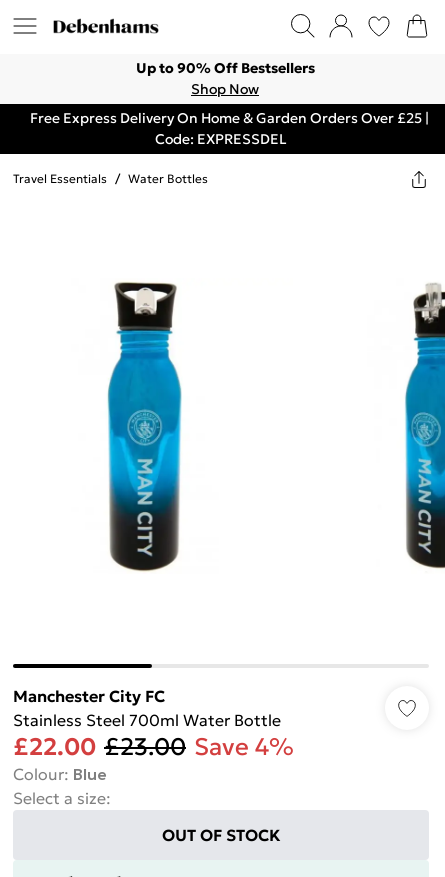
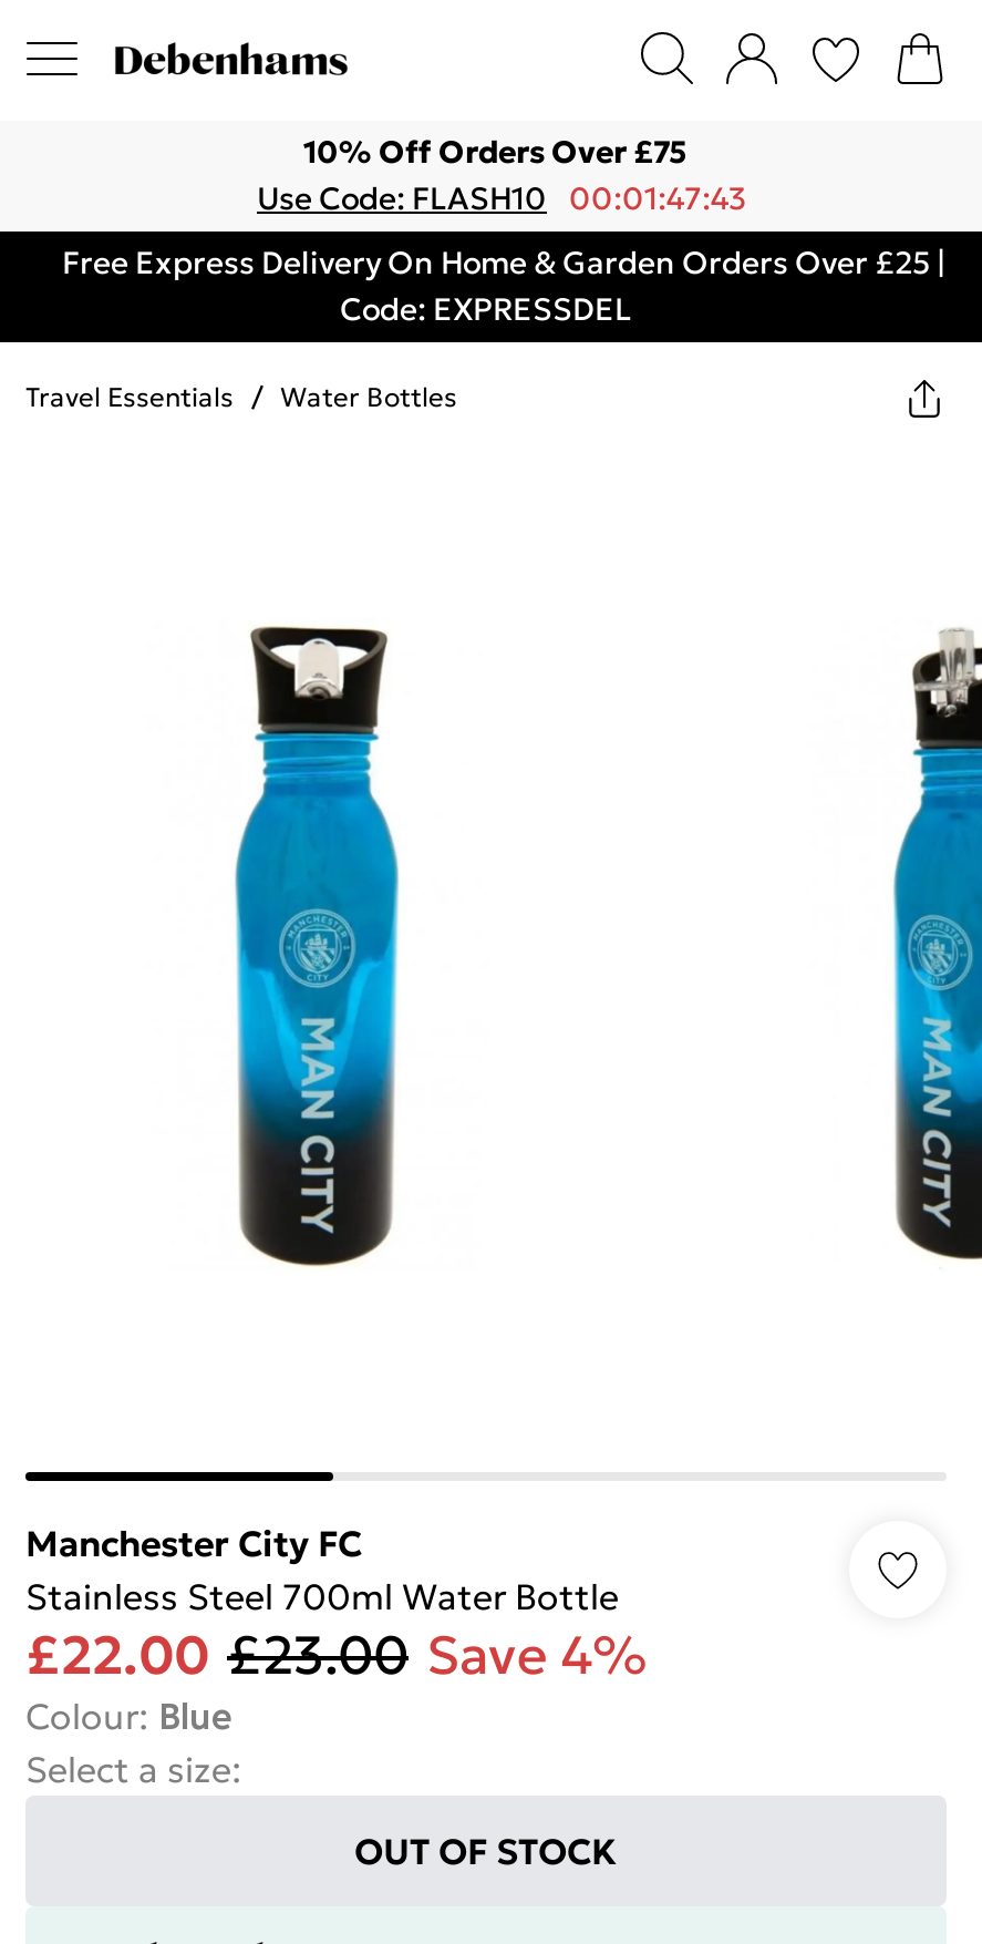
[135,59,314,98] Up to 90% Off Bestsellers | Shop Now -> [257,132,746,218] 10% Off Orders Over £75 | Use Code: FLASH10 00:01:47:43

